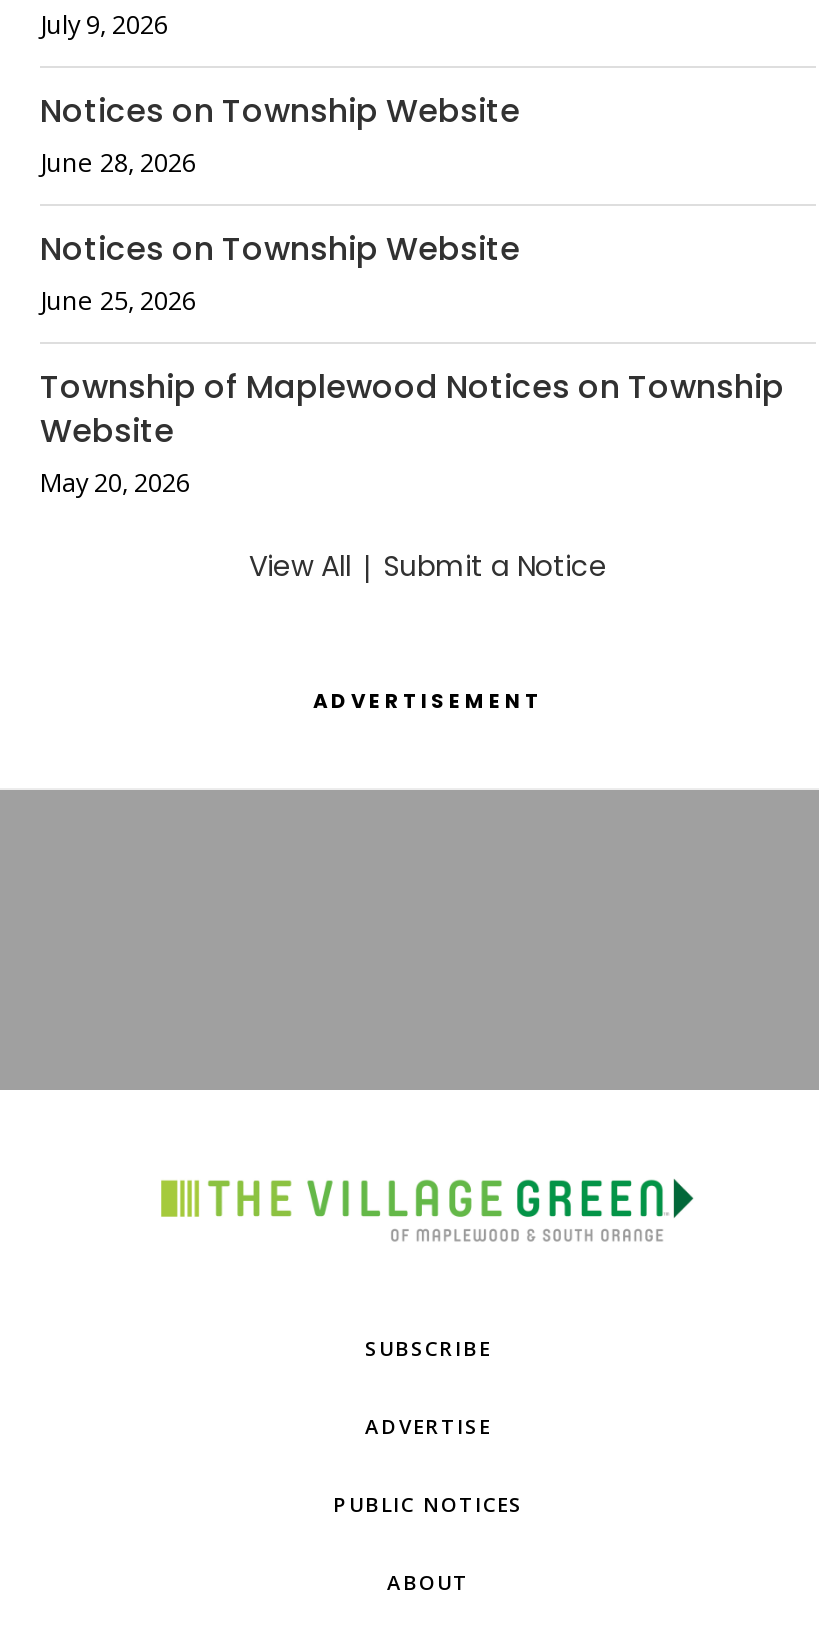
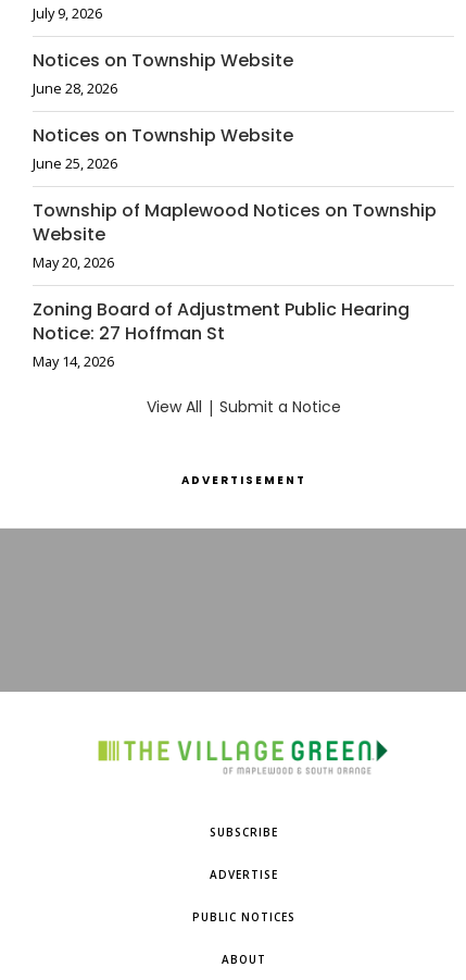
none -> [33,297,410,371] Zoning Board of Adjustment Public Hearing | Notice: 27 Hoffman St | May 14, 2026

